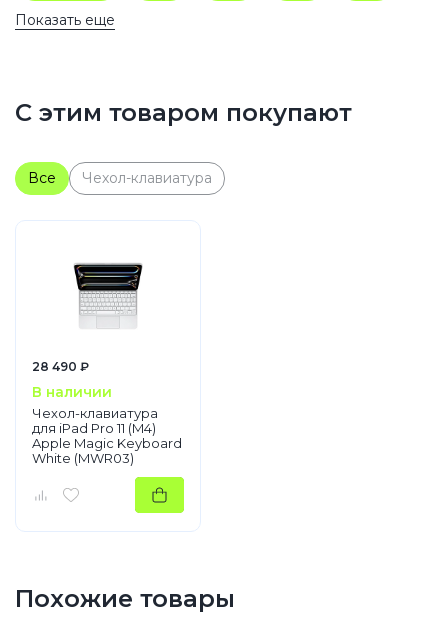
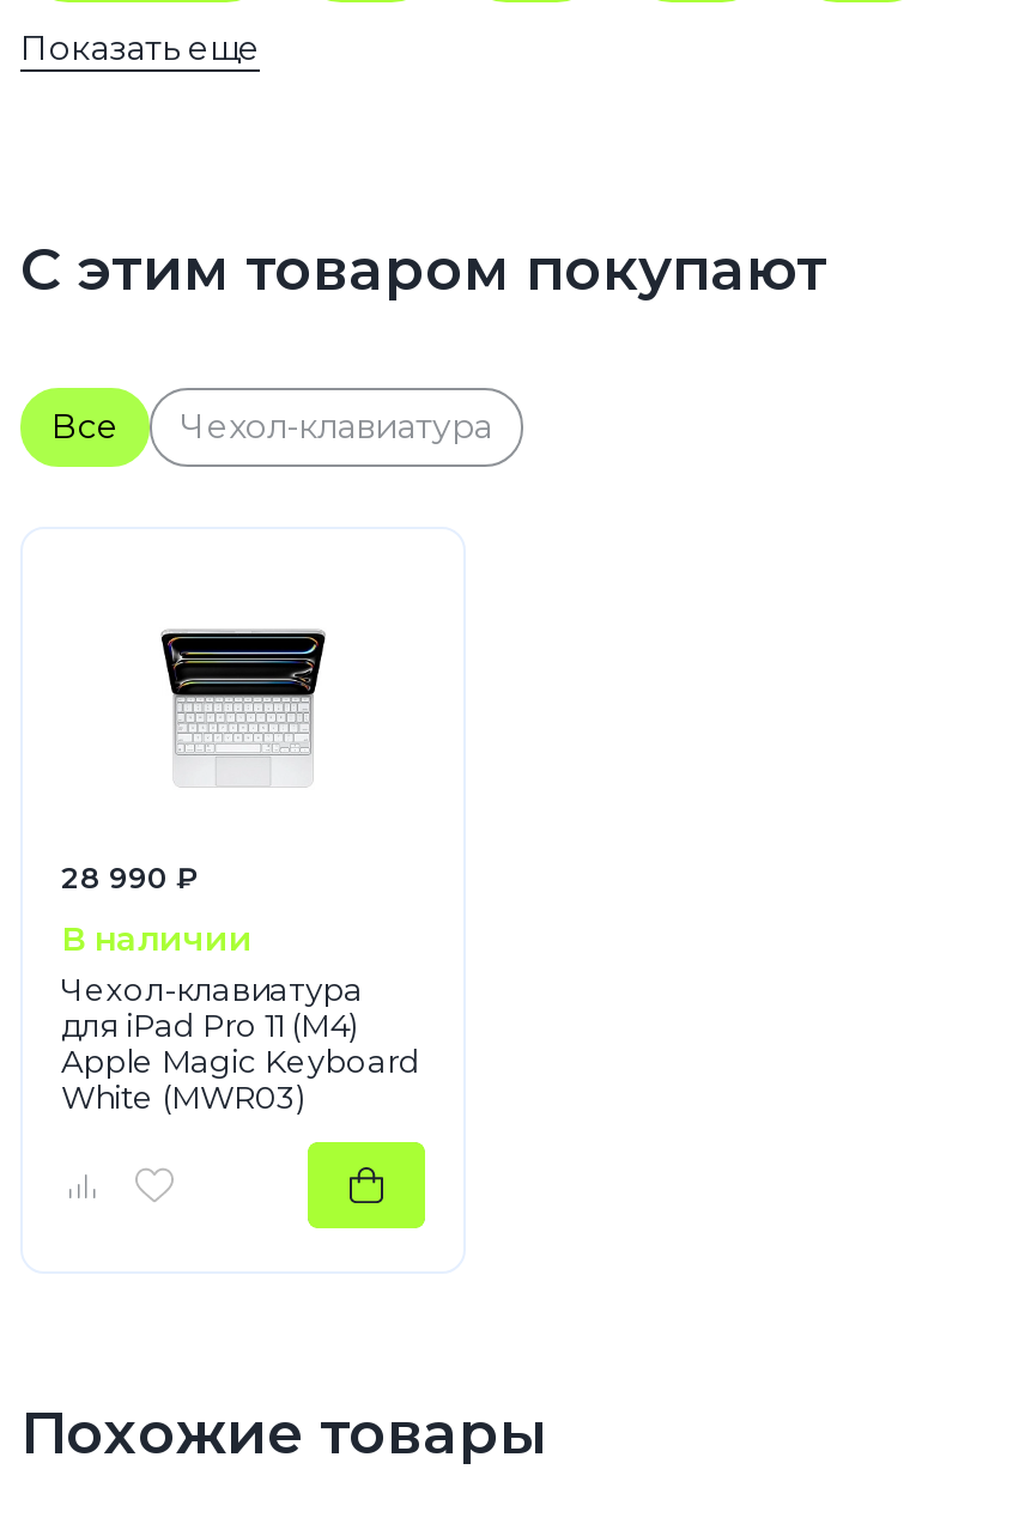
[32,359,89,374] 28 490 ₽ -> [61,861,198,896] 28 990 ₽

